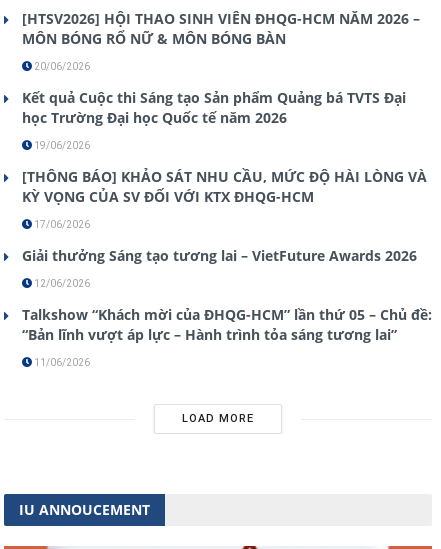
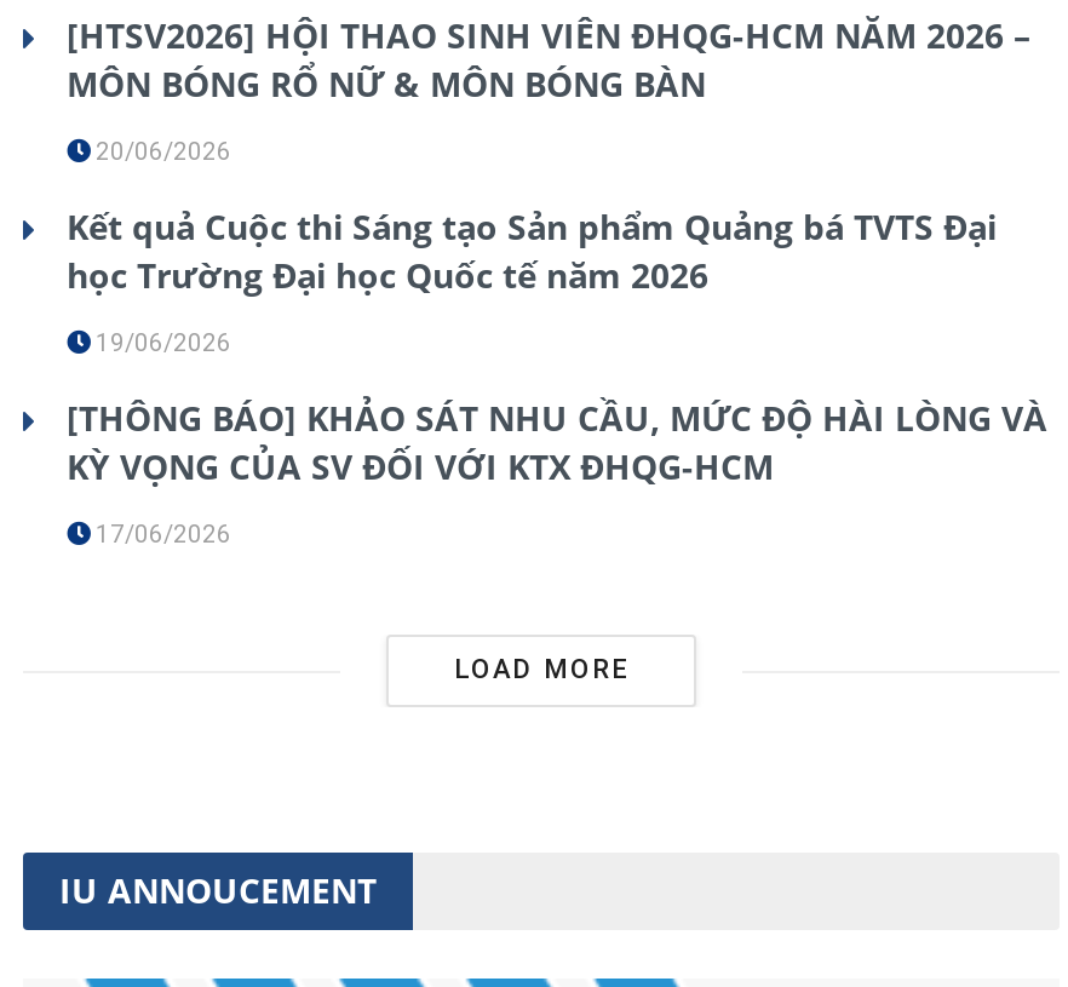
[22,246,432,368] Giải thưởng Sáng tạo tương lai – VietFuture Awards 2026 | 12/06/2026 | Talkshow “Khách mời của ĐHQG-HCM” lần thứ 05 – Chủ đề: | “Bản lĩnh vượt áp lực – Hành trình tỏa sáng tương lai” | 11/06/2026 -> none

